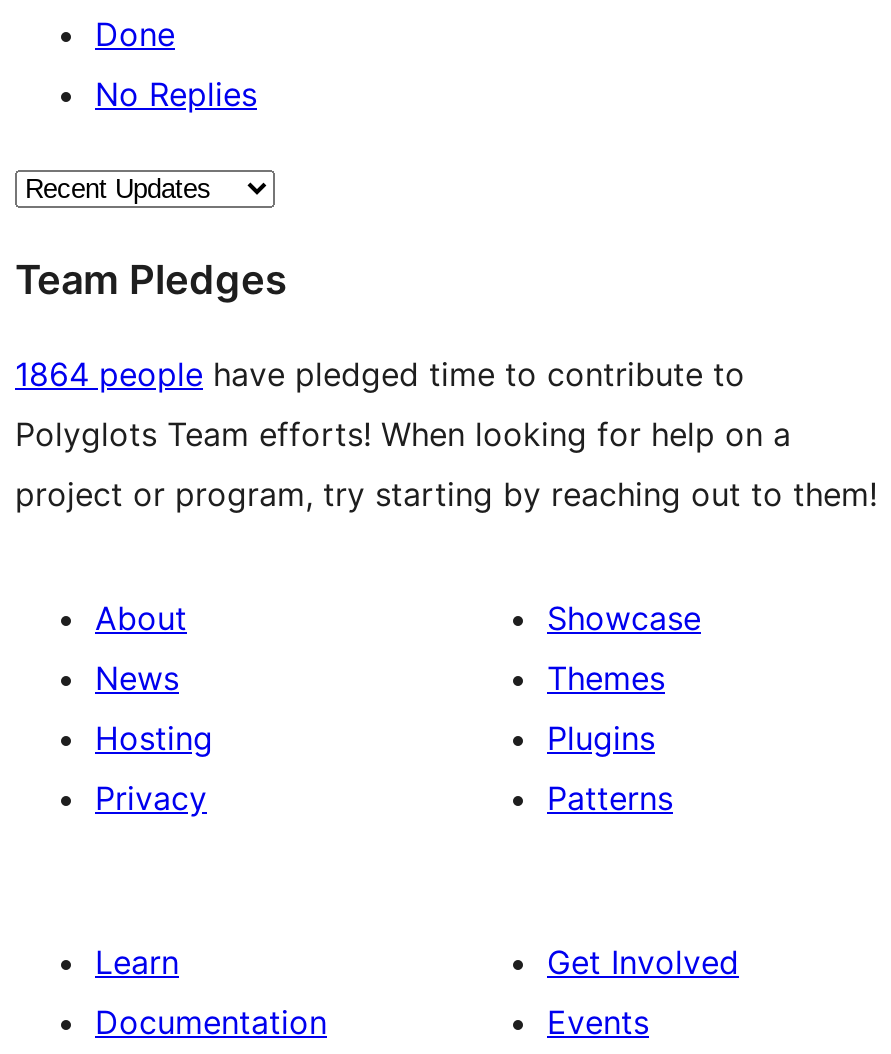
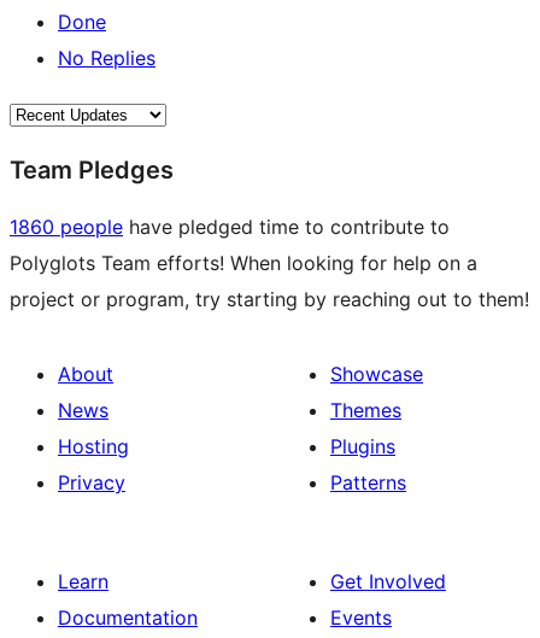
[15,354,745,394] 1864 people have pledged time to contribute to -> [10,215,450,239] 1860 people have pledged time to contribute to

